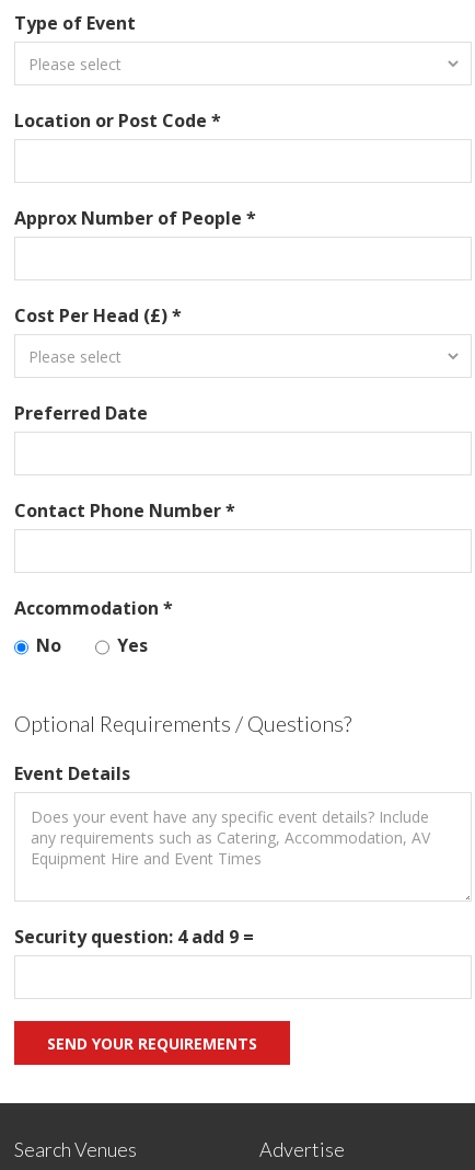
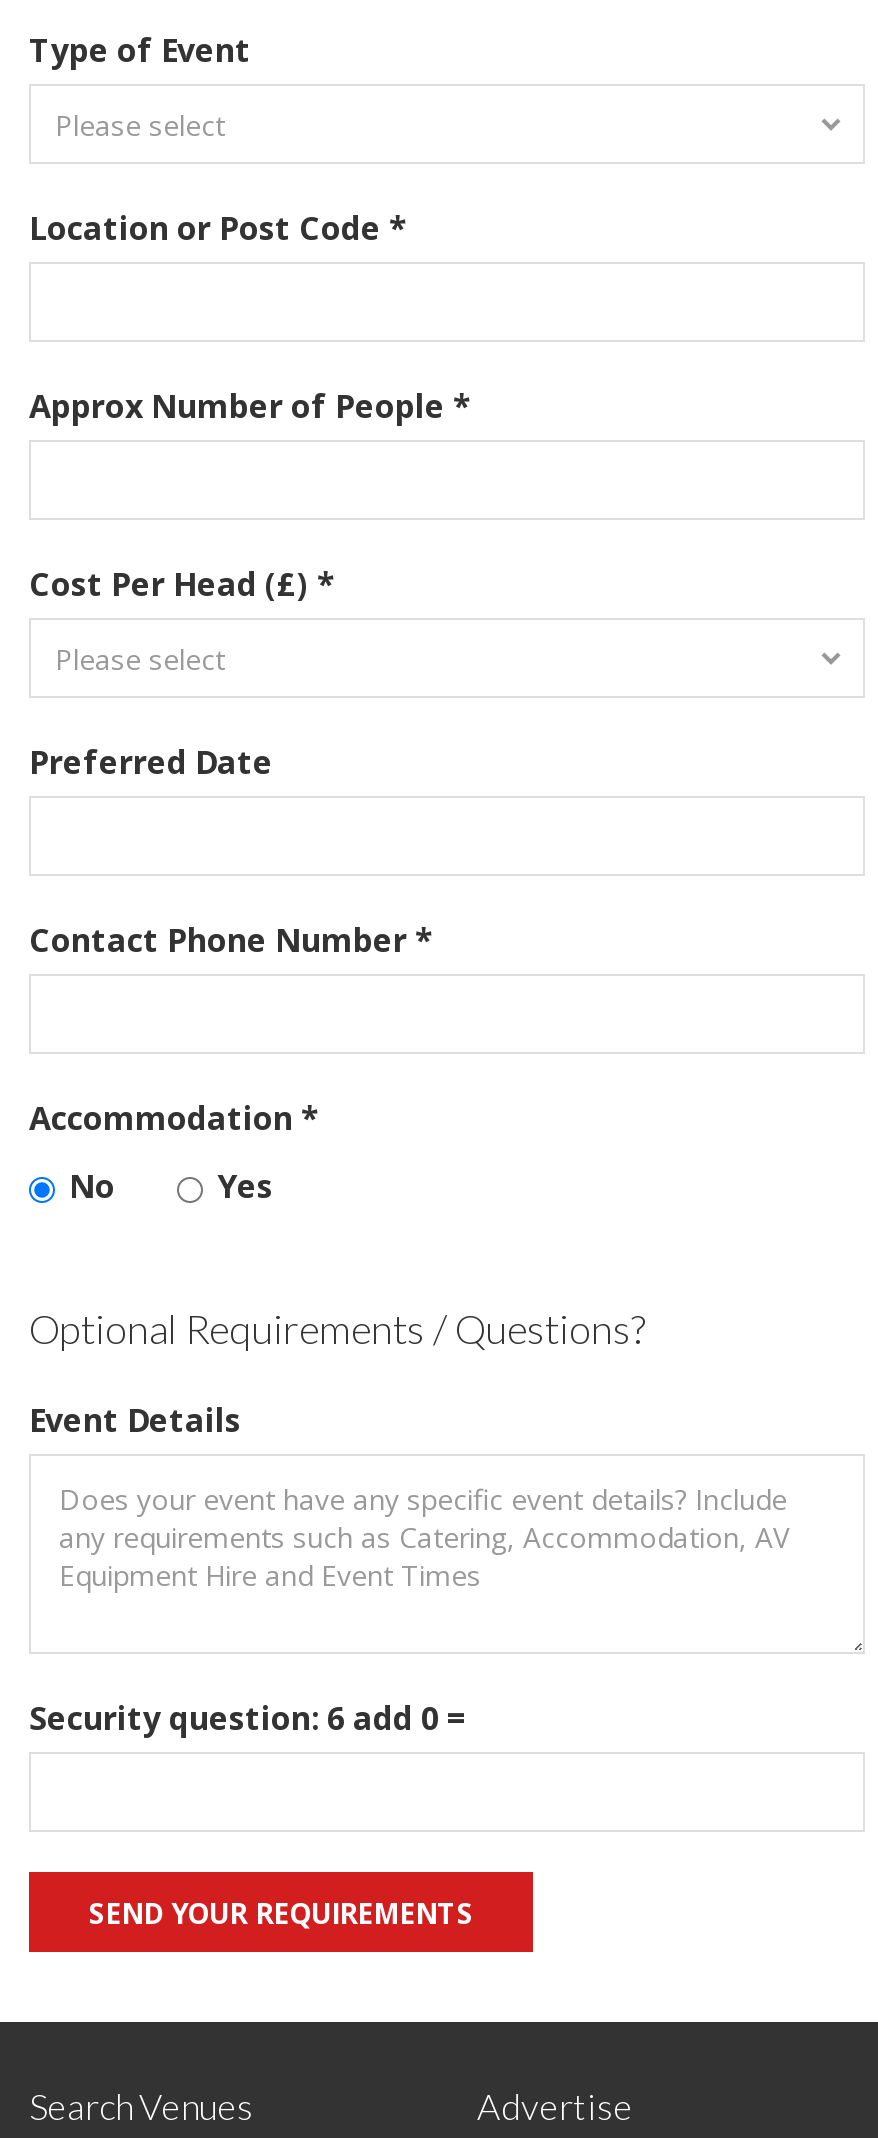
[14,925,254,949] Security question: 4 add 9 = -> [29,1696,467,1740] Security question: 6 add 0 =

